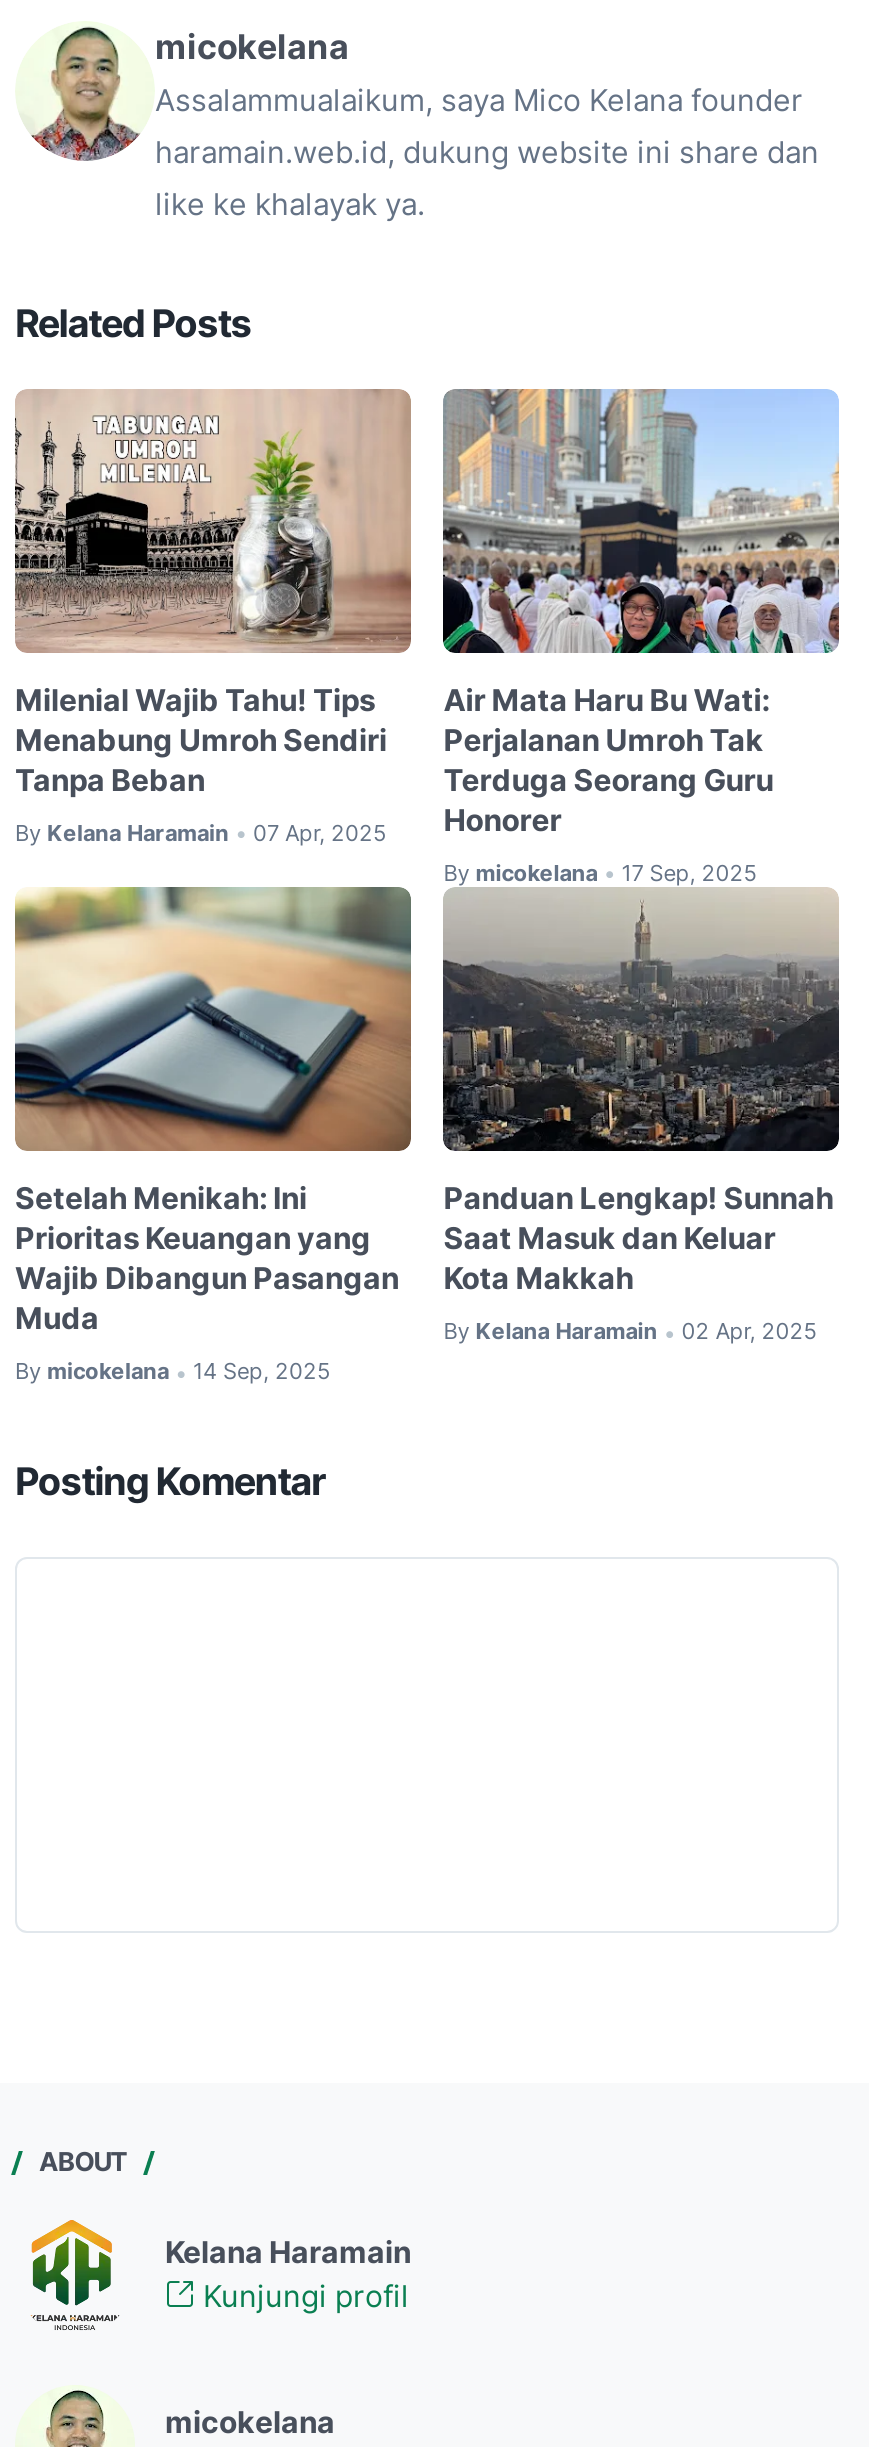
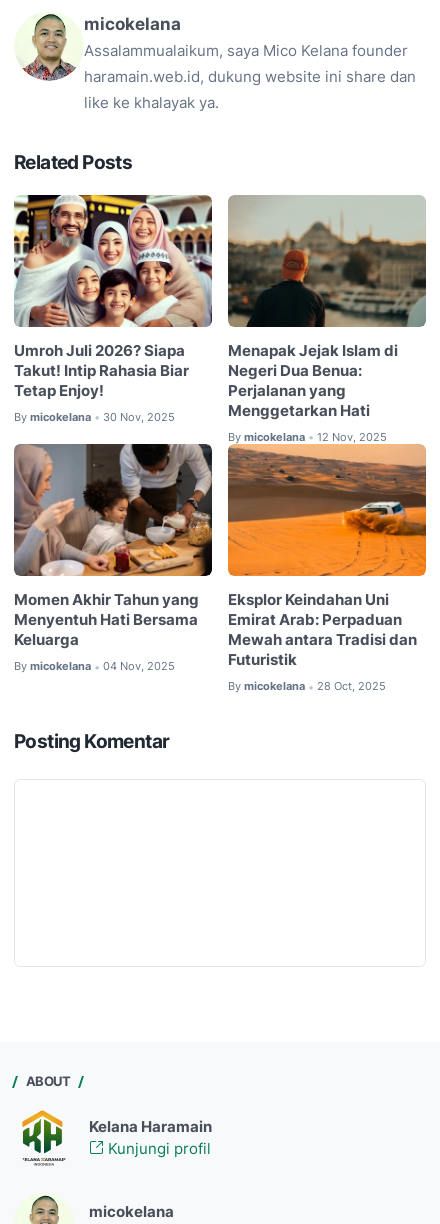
[13,389,413,799] [image] | Milenial Wajib Tahu! Tips | Menabung Umroh Sendiri | Tanpa Beban -> [14,194,212,400] [image] | Umroh Juli 2026? Siapa | Takut! Intip Rahasia Biar | Tetap Enjoy!
[441,389,839,839] [image] | Air Mata Haru Bu Wati: | Perjalanan Umroh Tak | Terduga Seorang Guru | Honorer -> [227,195,427,420] [image] | Menapak Jejak Islam di | Negeri Dua Benua: | Perjalanan yang | Menggetarkan Hati
[15,819,387,848] By Kelana Haramain • 07 Apr, 2025 -> [14,410,175,424] By micokelana • 30 Nov, 2025
[443,859,757,888] By micokelana • 17 Sep, 2025 -> [228,430,387,444] By micokelana • 12 Nov, 2025
[13,887,413,1337] [image] | Setelah Menikah: Ini | Prioritas Keuangan yang | Wajib Dibangun Pasangan | Muda -> [13,443,213,649] [image] | Momen Akhir Tahun yang | Menyentuh Hati Bersama | Keluarga
[441,889,841,1297] [image] | Panduan Lengkap! Sunnah | Saat Masuk dan Keluar | Kota Makkah -> [227,445,427,669] [image] | Eksplor Keindahan Uni | Emirat Arab: Perpaduan | Mewah antara Tradisi dan | Futuristik
[443,1317,817,1346] By Kelana Haramain • 02 Apr, 2025 -> [228,679,386,694] By micokelana • 28 Oct, 2025
[15,1357,331,1386] By micokelana • 14 Sep, 2025 -> [14,659,175,674] By micokelana • 04 Nov, 2025

